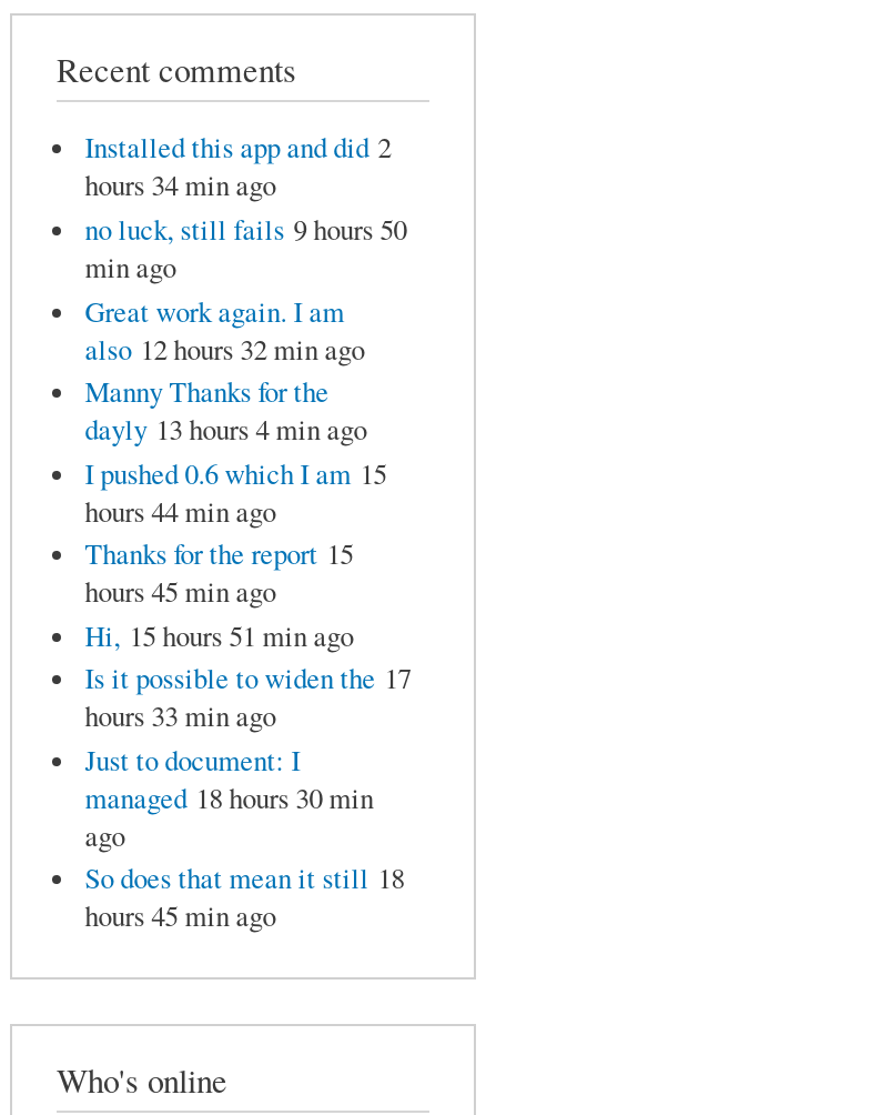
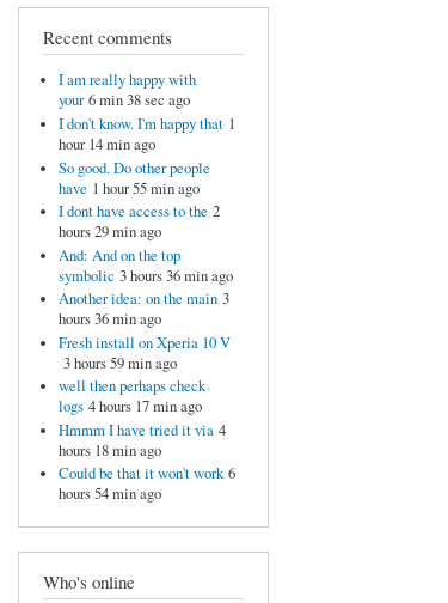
[85,130,411,936] Installed this app and did 2 | hours 34 min ago | no luck, still fails 9 hours 50 | min ago | Great work again. I am | also 12 hours 32 min ago | Manny Thanks for the | dayly 13 hours 4 min ago | I pushed 0.6 which I am 15 | hours 44 min ago | Thanks for the report 15 | hours 45 min ago | Hi, 15 hours 51 min ago | Is it possible to widen the 17 | hours 33 min ago | Just to document: I | managed 18 hours 30 min | ago | So does that mean it still 18 | hours 45 min ago -> [58,70,235,504] I am really happy with | your 6 min 38 sec ago | I don't know. I'm happy that 1 | hour 14 min ago | So good. Do other people | have 1 hour 55 min ago | I dont have access to the 2 | hours 29 min ago | And: And on the top | symbolic 3 hours 36 min ago | Another idea: on the main 3 | hours 36 min ago | Fresh install on Xperia 10 V | 3 hours 59 min ago | well then perhaps check | logs 4 hours 17 min ago | Hmmm I have tried it via 4 | hours 18 min ago | Could be that it won't work 6 | hours 54 min ago

